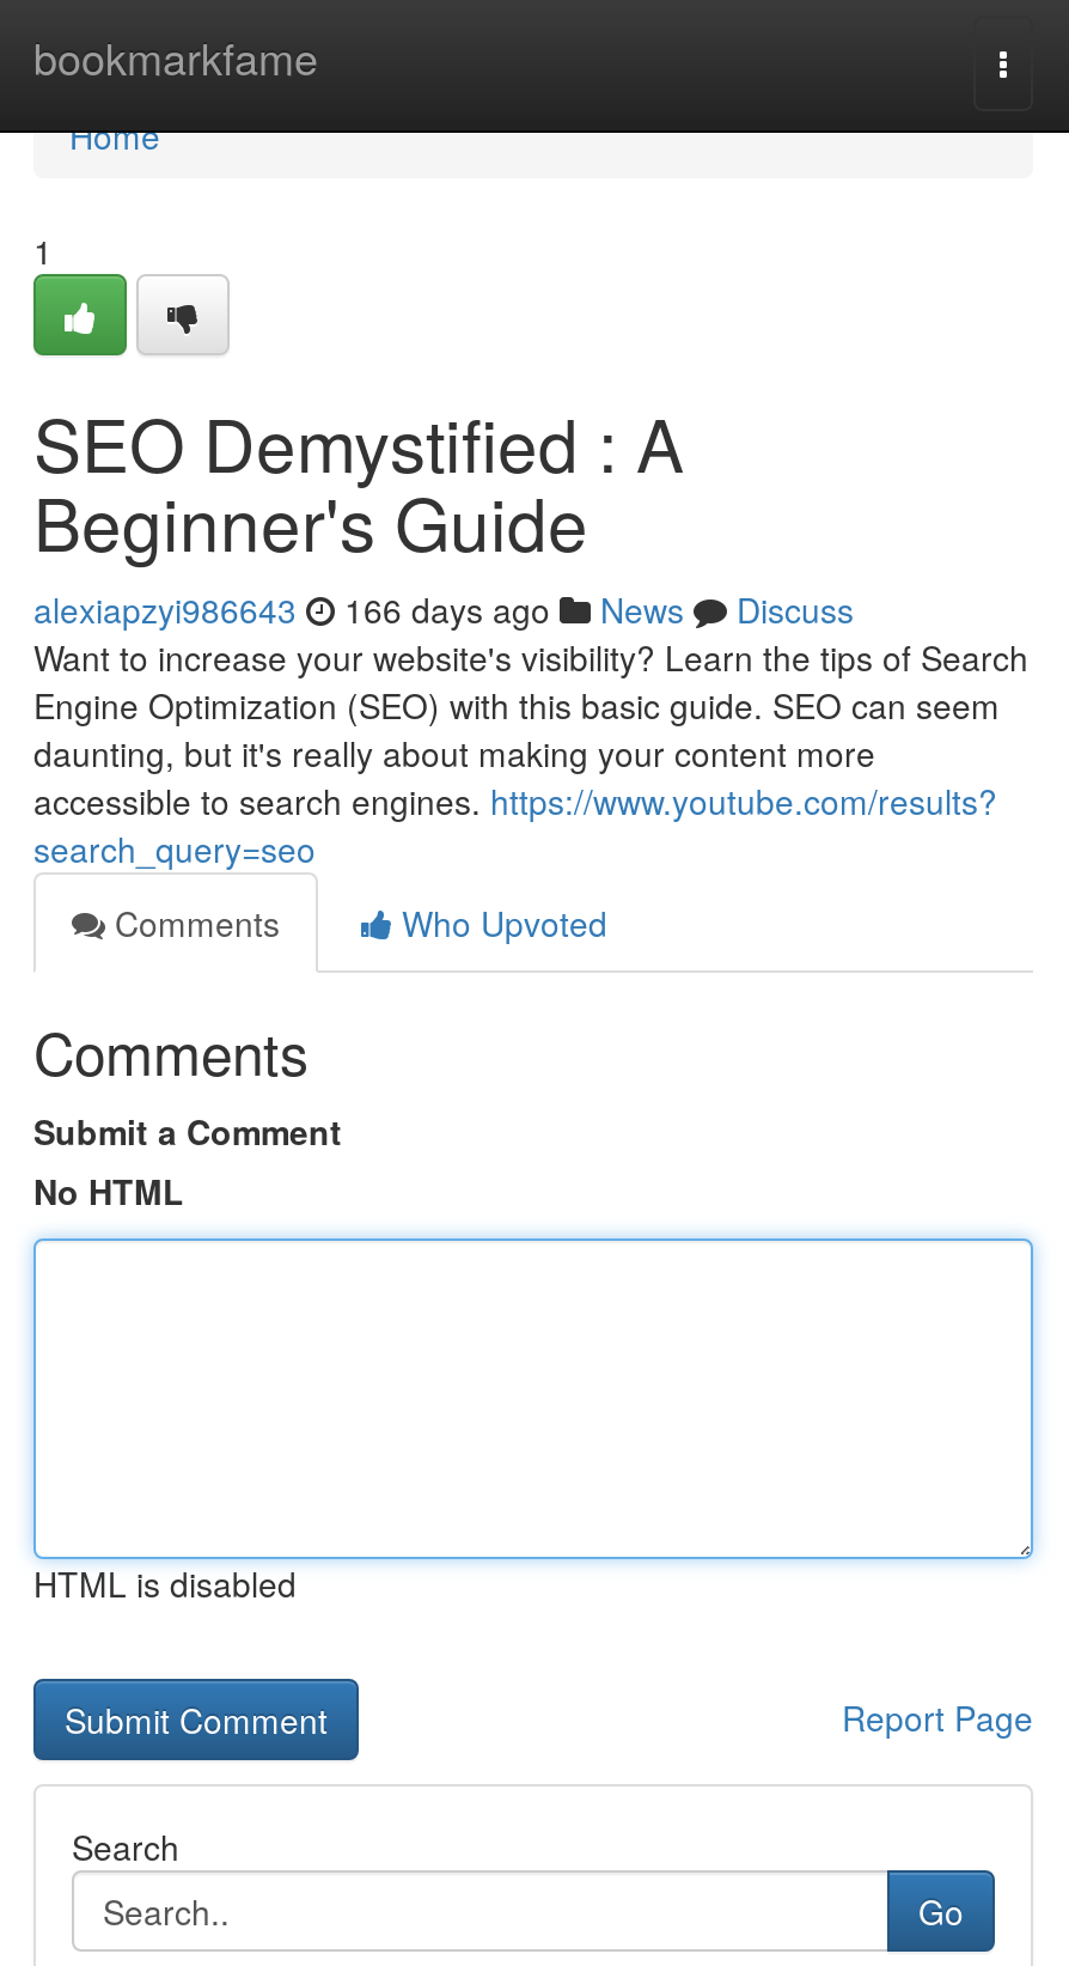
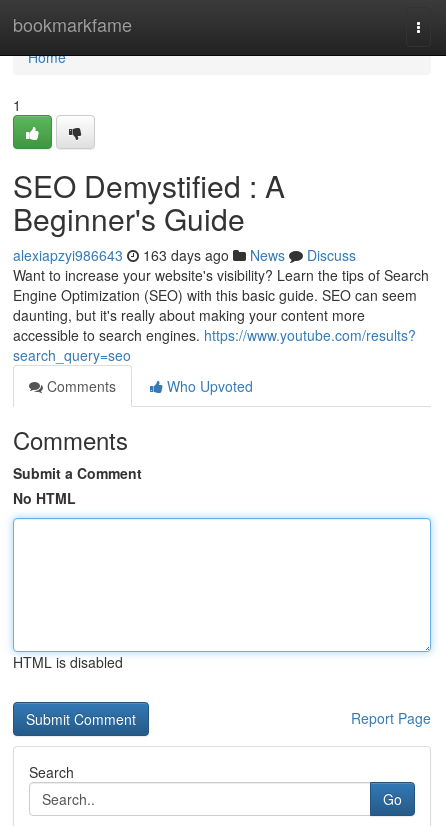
[33,585,854,633] alexiapzyi986643 166 days ago News Discuss -> [13,245,356,265] alexiapzyi986643 163 days ago News Discuss

